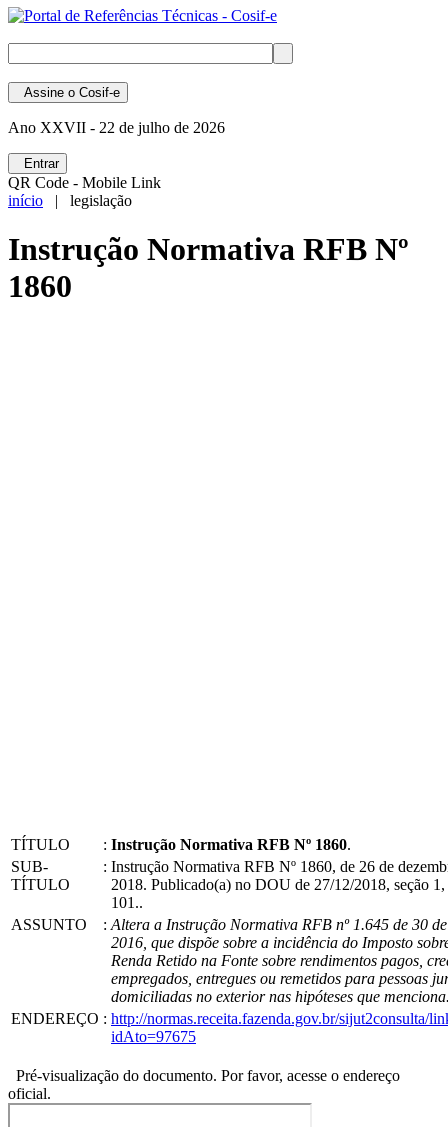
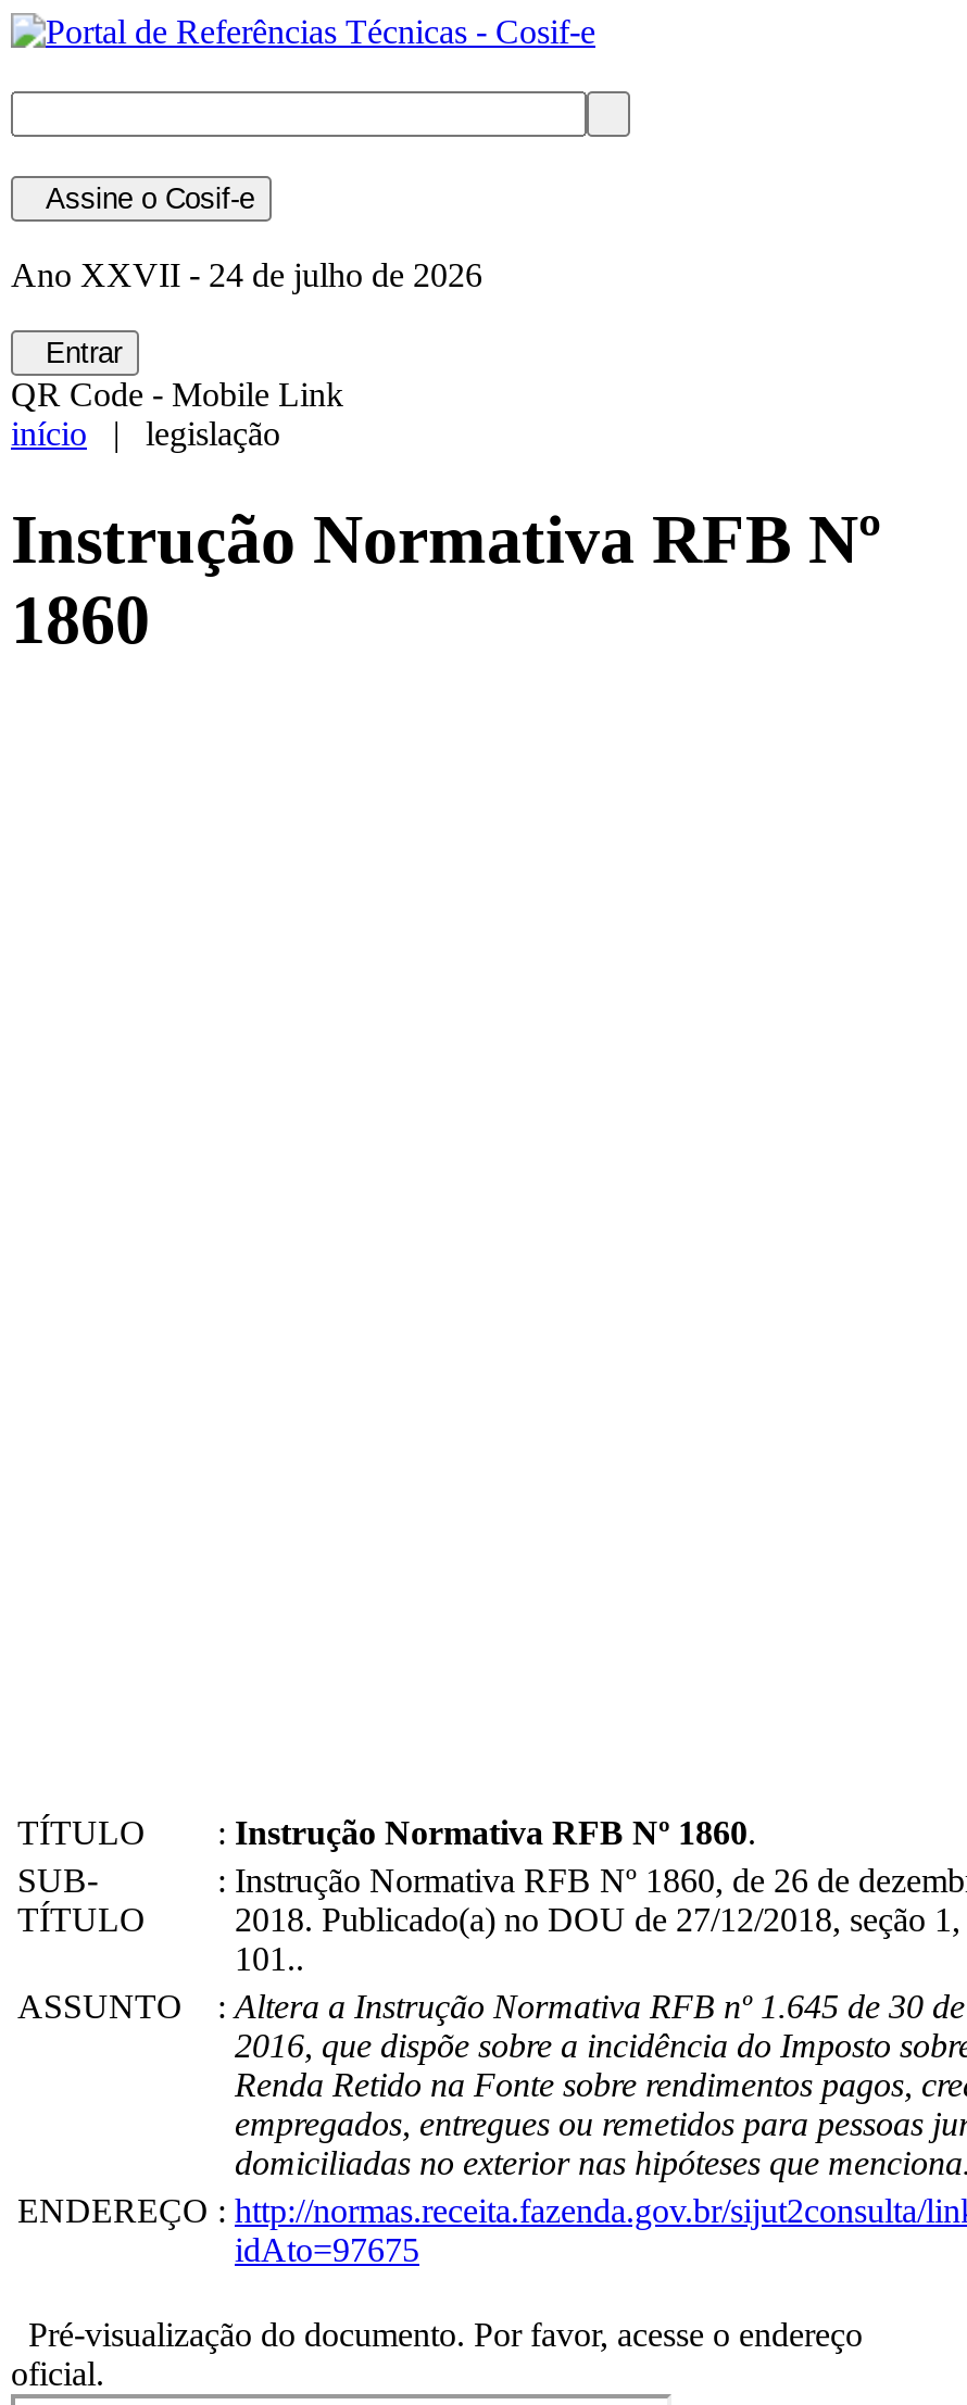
[8,119,225,136] Ano XXVII - 22 de julho de 2026 -> [11,256,482,293] Ano XXVII - 24 de julho de 2026

